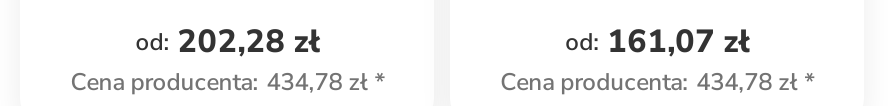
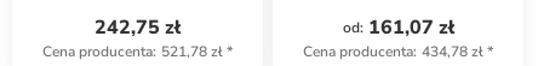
[71,20,385,98] od: 202,28 zł | Cena producenta: 434,78 zł * -> [43,14,233,61] 242,75 zł | Cena producenta: 521,78 zł *

